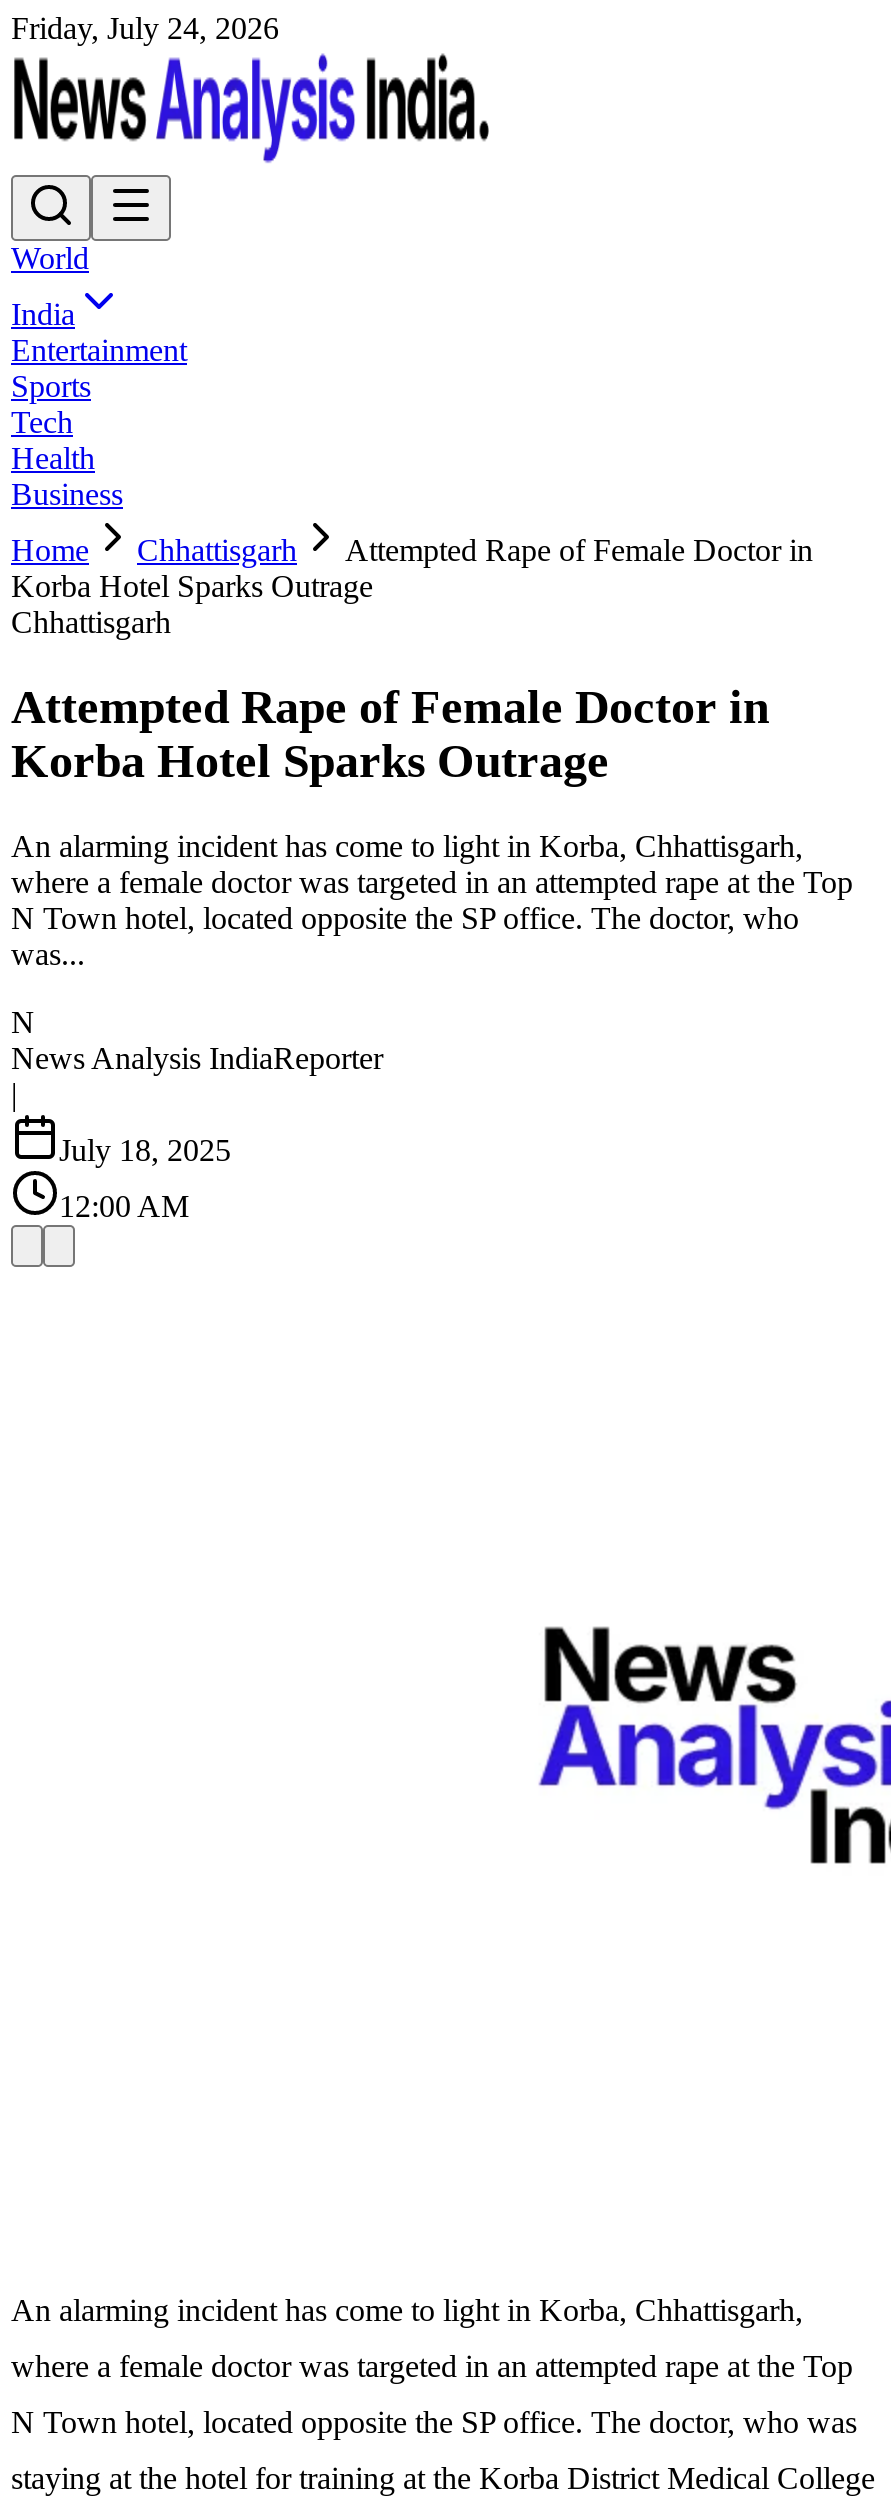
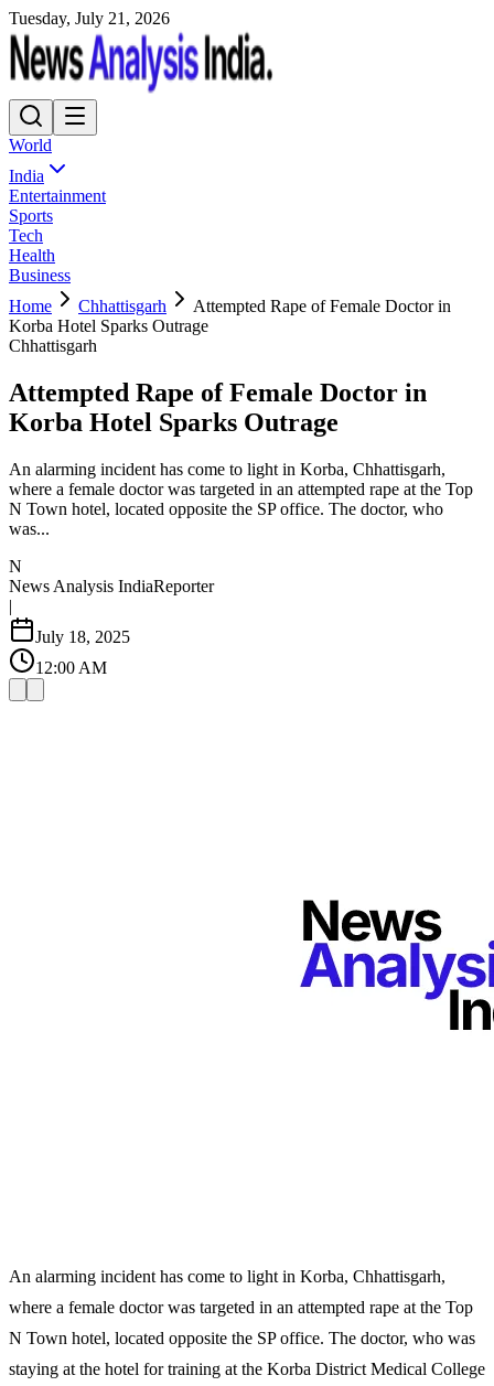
[11,11,279,45] Friday, July 24, 2026 -> [9,9,170,28] Tuesday, July 21, 2026

